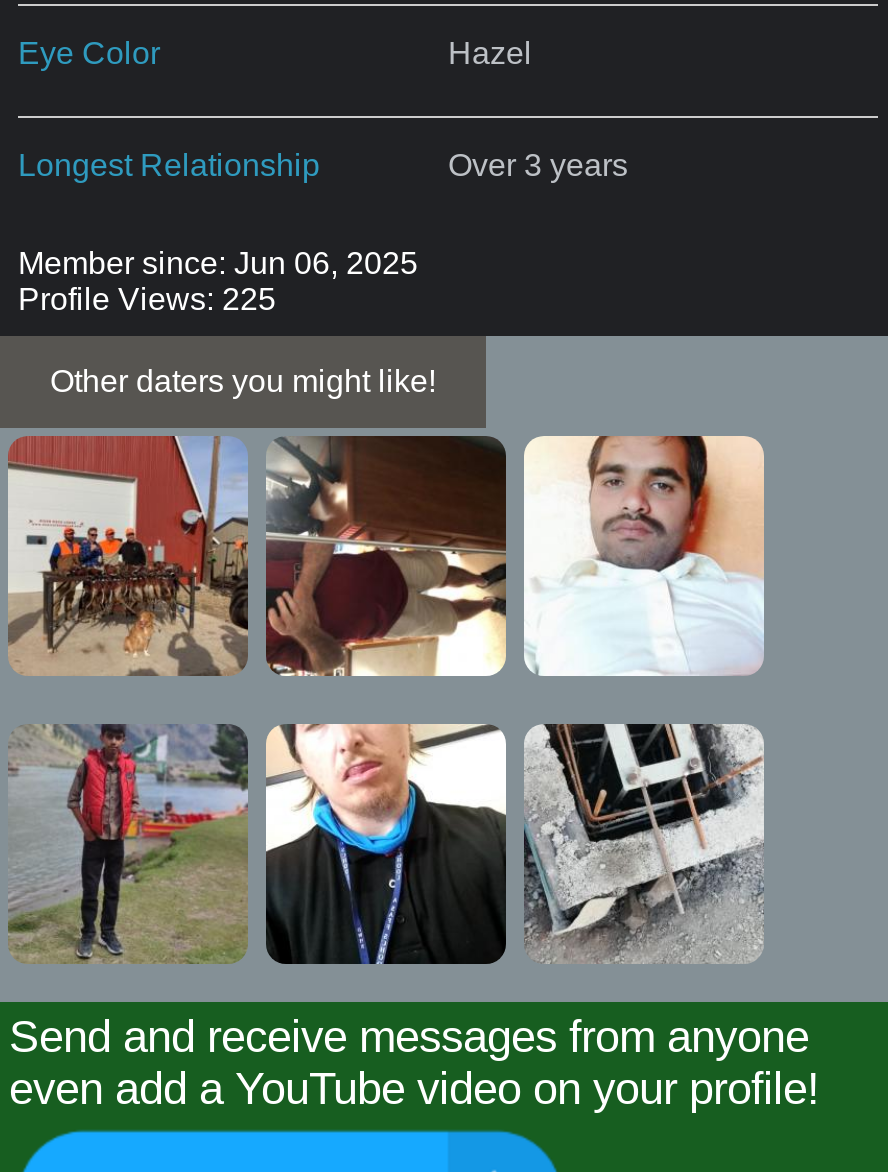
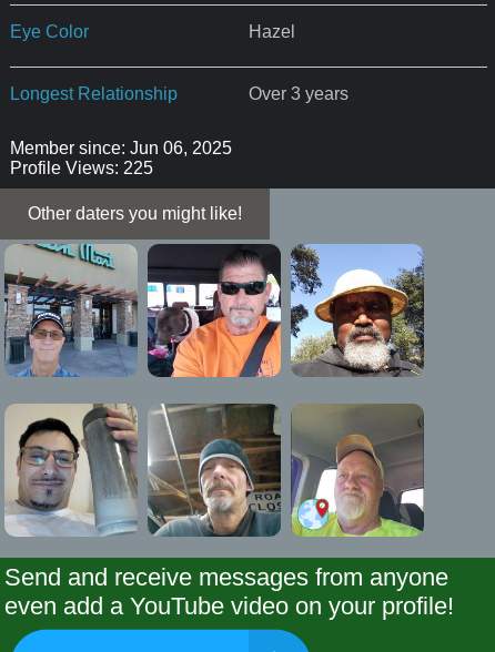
[6,434,250,676] [image] -> [3,244,138,377] [image]
[264,436,508,678] [image] -> [147,243,282,378] [image]
[522,434,766,678] [image] -> [290,243,425,378] [image]
[6,722,250,964] [image] -> [4,404,138,537] [image]
[264,722,508,966] [image] -> [148,403,282,537] [image]
[524,722,766,964] [image] -> [291,404,425,537] [image]

